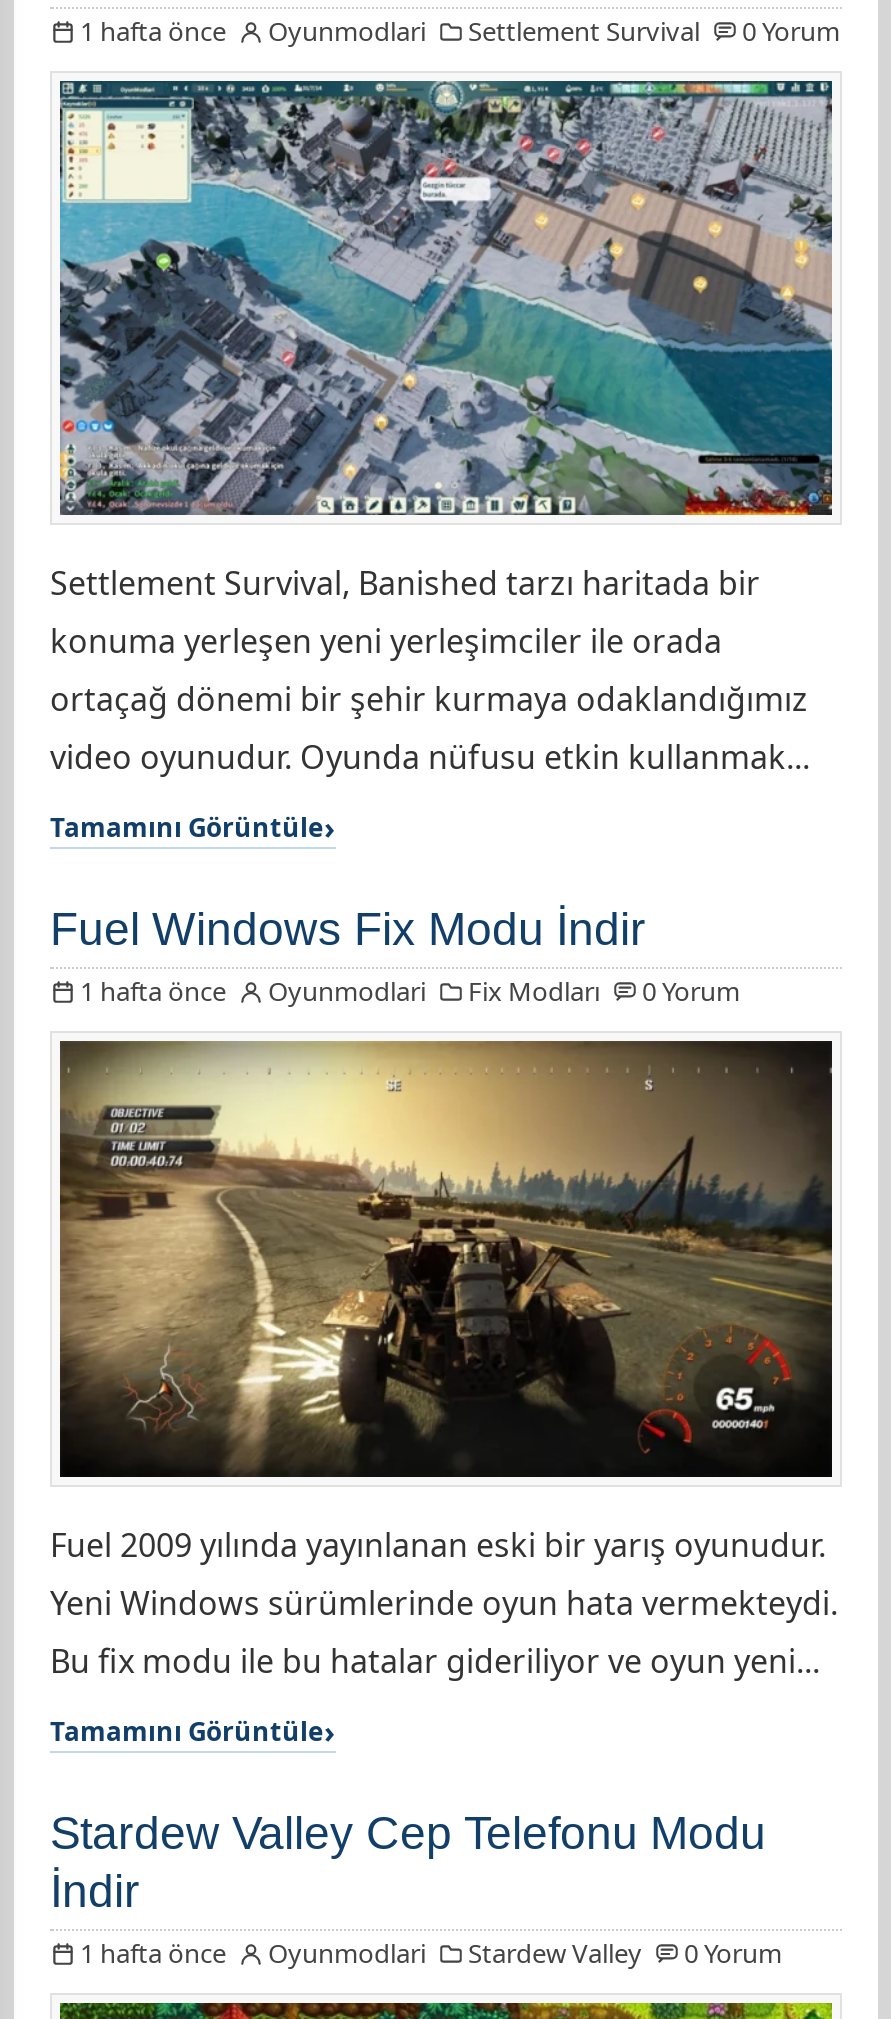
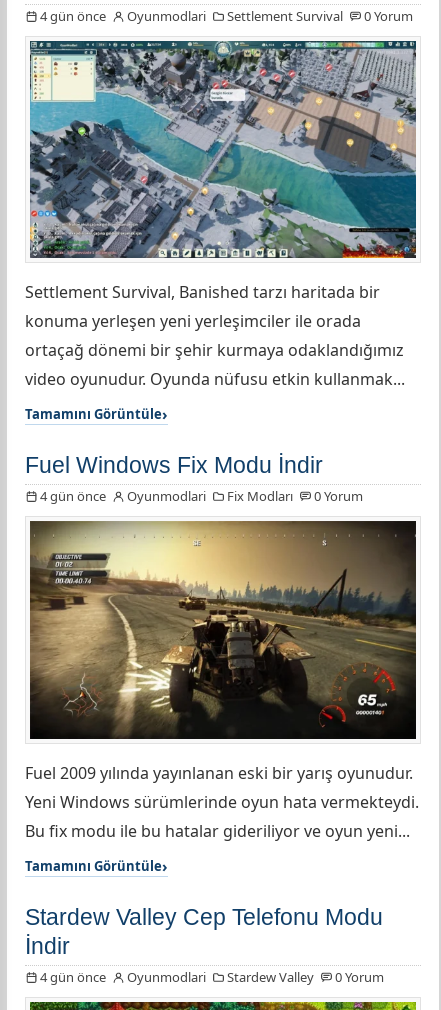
[80,12,840,48] 1 hafta önce Oyunmodlari Settlement Survival 0 Yorum -> [40,6,413,24] 4 gün önce Oyunmodlari Settlement Survival 0 Yorum
[80,972,740,1008] 1 hafta önce Oyunmodlari Fix Modları 0 Yorum -> [40,486,363,504] 4 gün önce Oyunmodlari Fix Modları 0 Yorum
[80,1934,782,1970] 1 hafta önce Oyunmodlari Stardew Valley 0 Yorum -> [40,967,384,985] 4 gün önce Oyunmodlari Stardew Valley 0 Yorum

